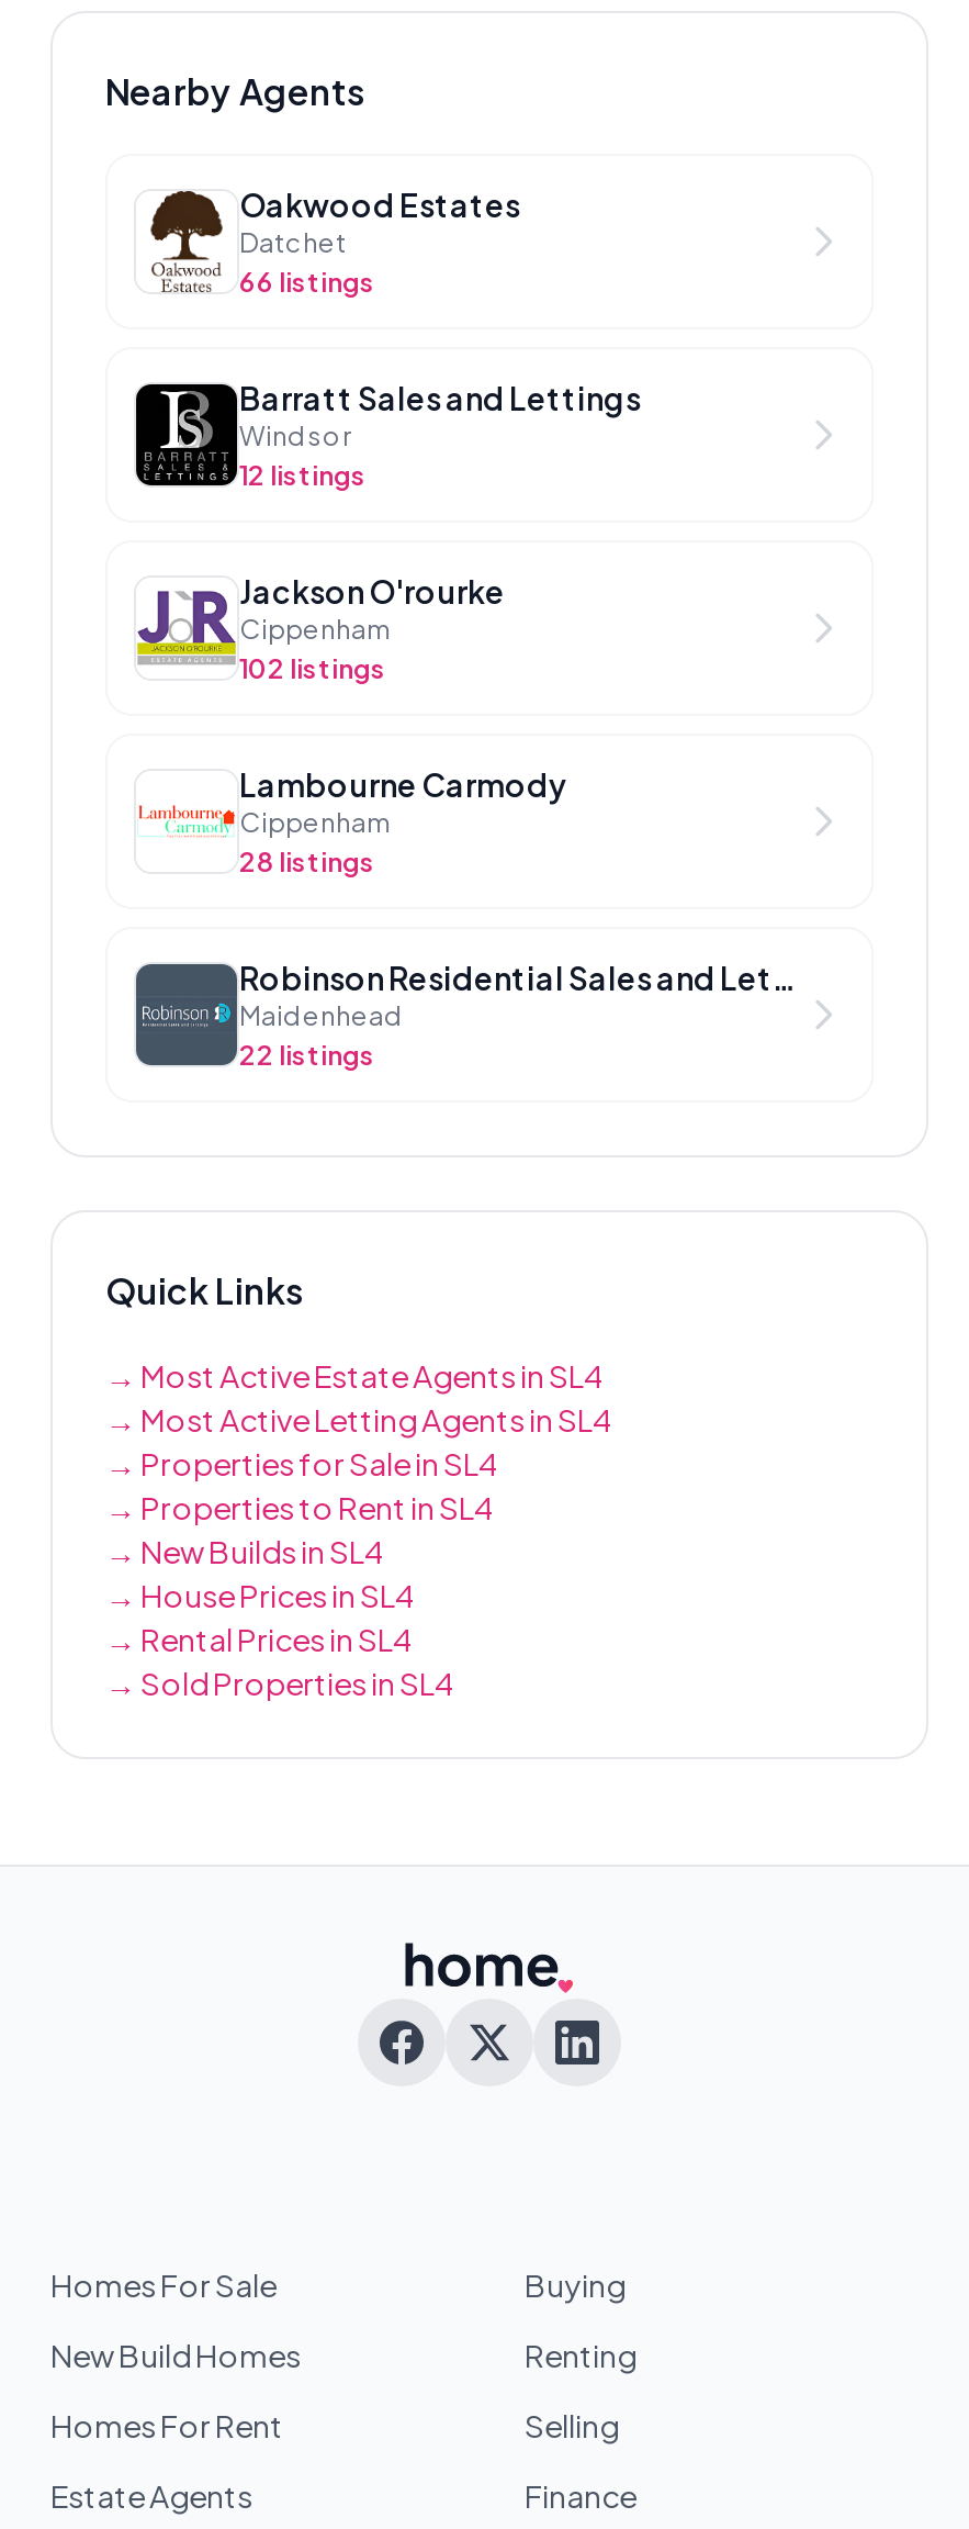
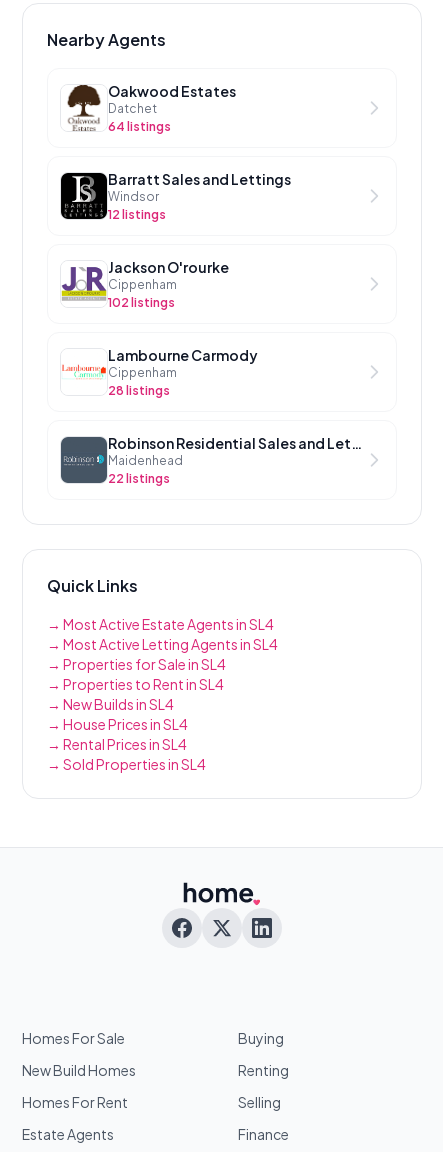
[239,266,375,299] 66 listings -> [108,119,171,134] 64 listings

